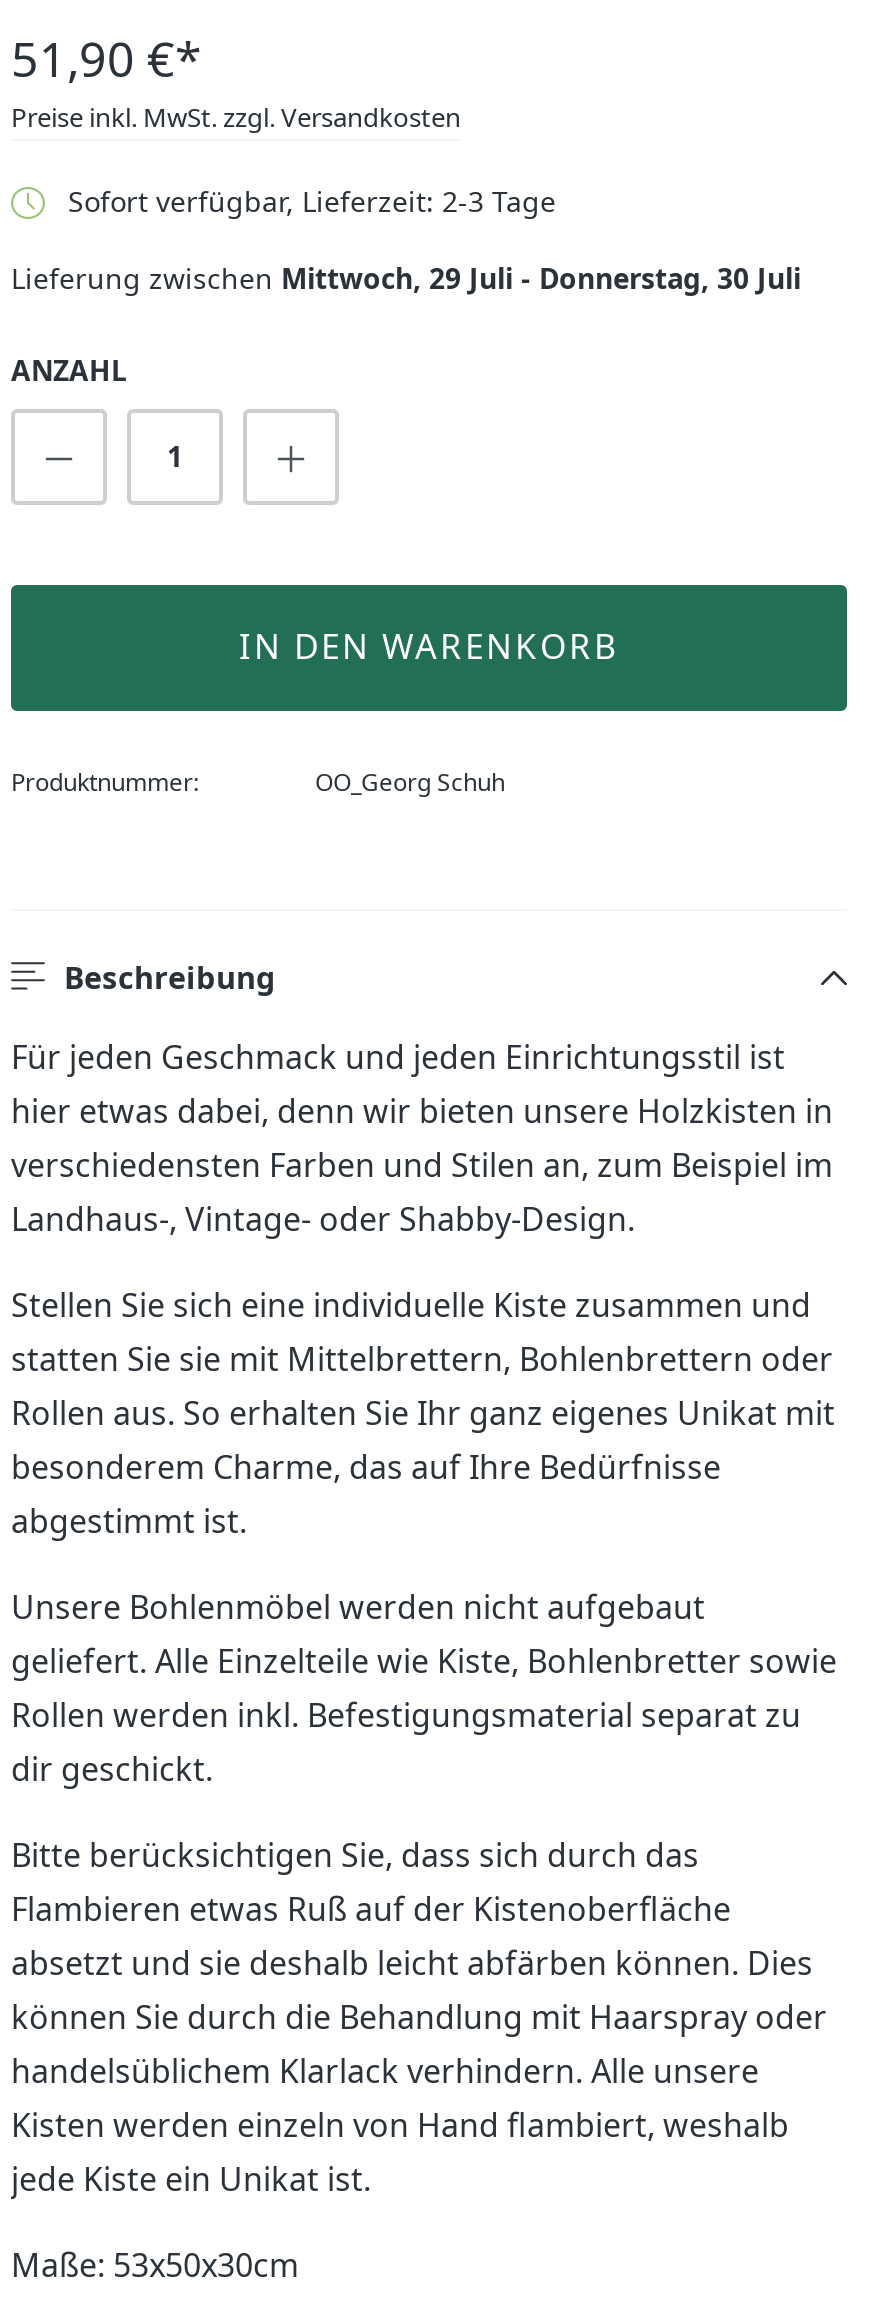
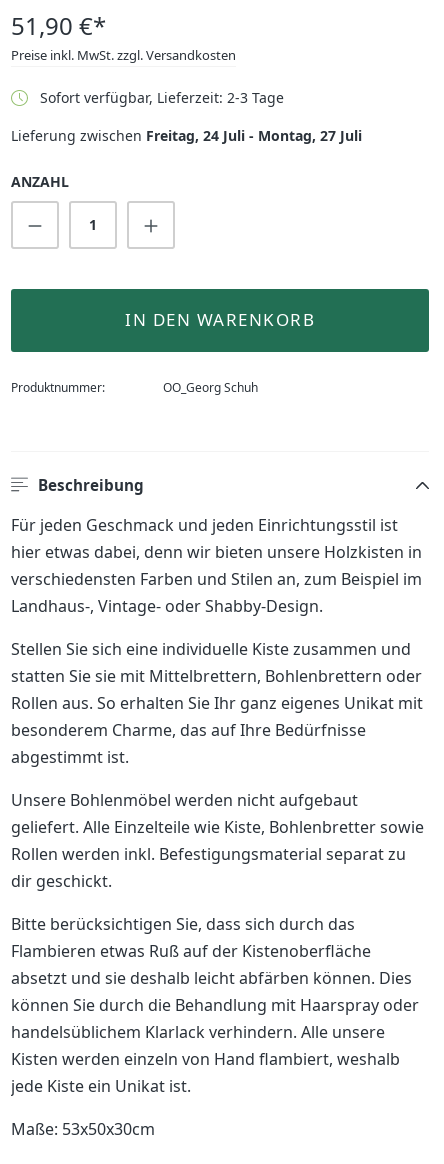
[11,258,801,296] Lieferung zwischen Mittwoch, 29 Juli - Donnerstag, 30 Juli -> [11,125,362,144] Lieferung zwischen Freitag, 24 Juli - Montag, 27 Juli

